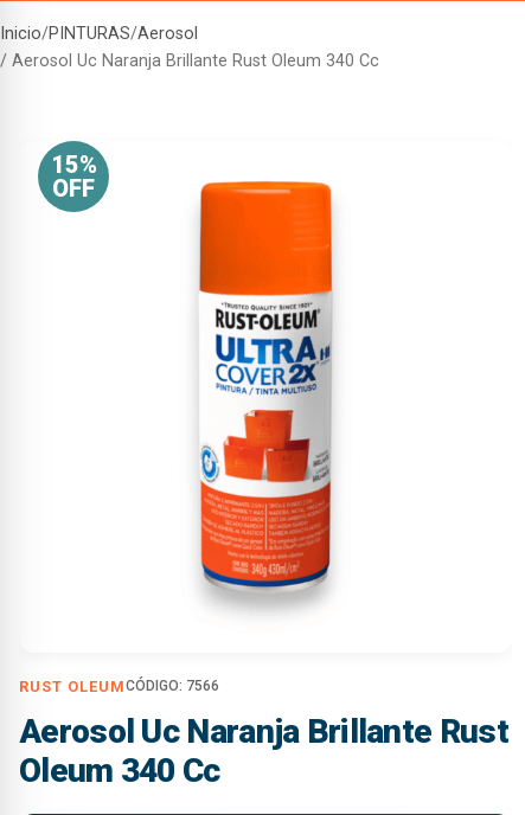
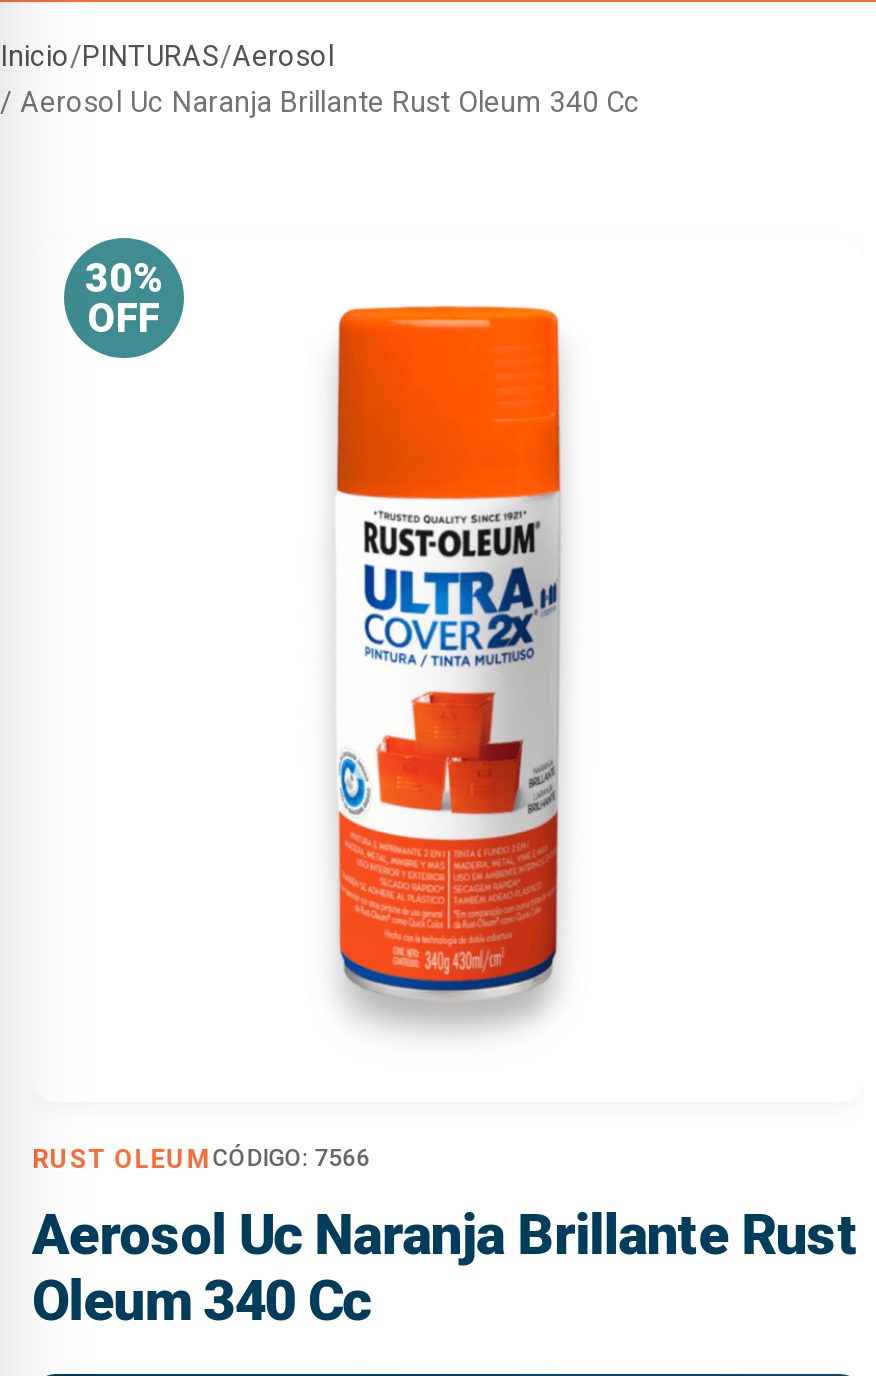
[50,150,97,179] 15% -> [85,253,163,301] 30%

